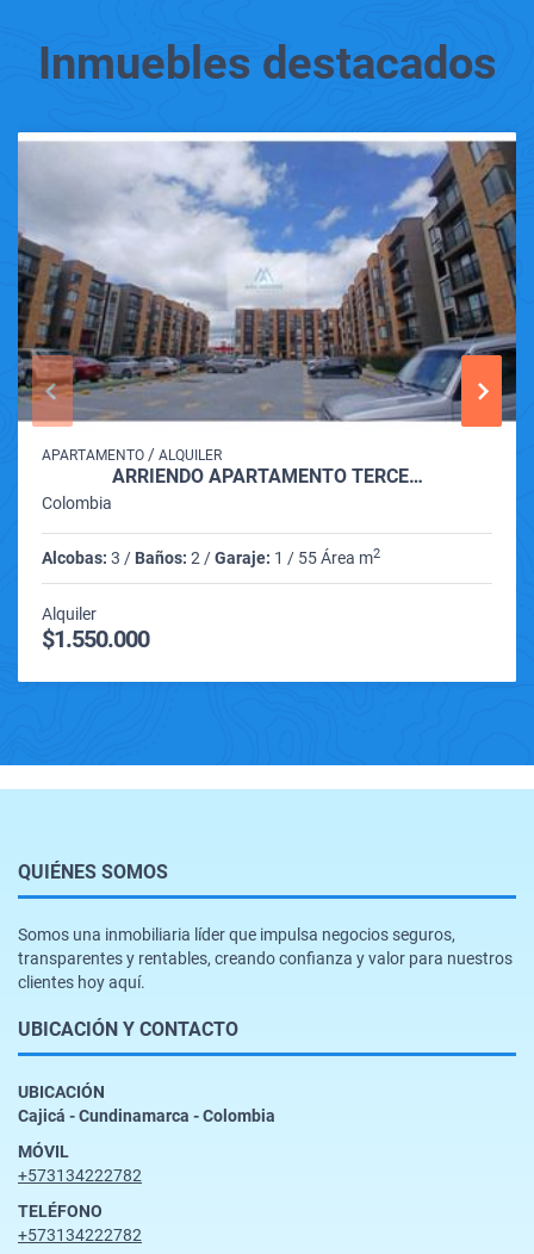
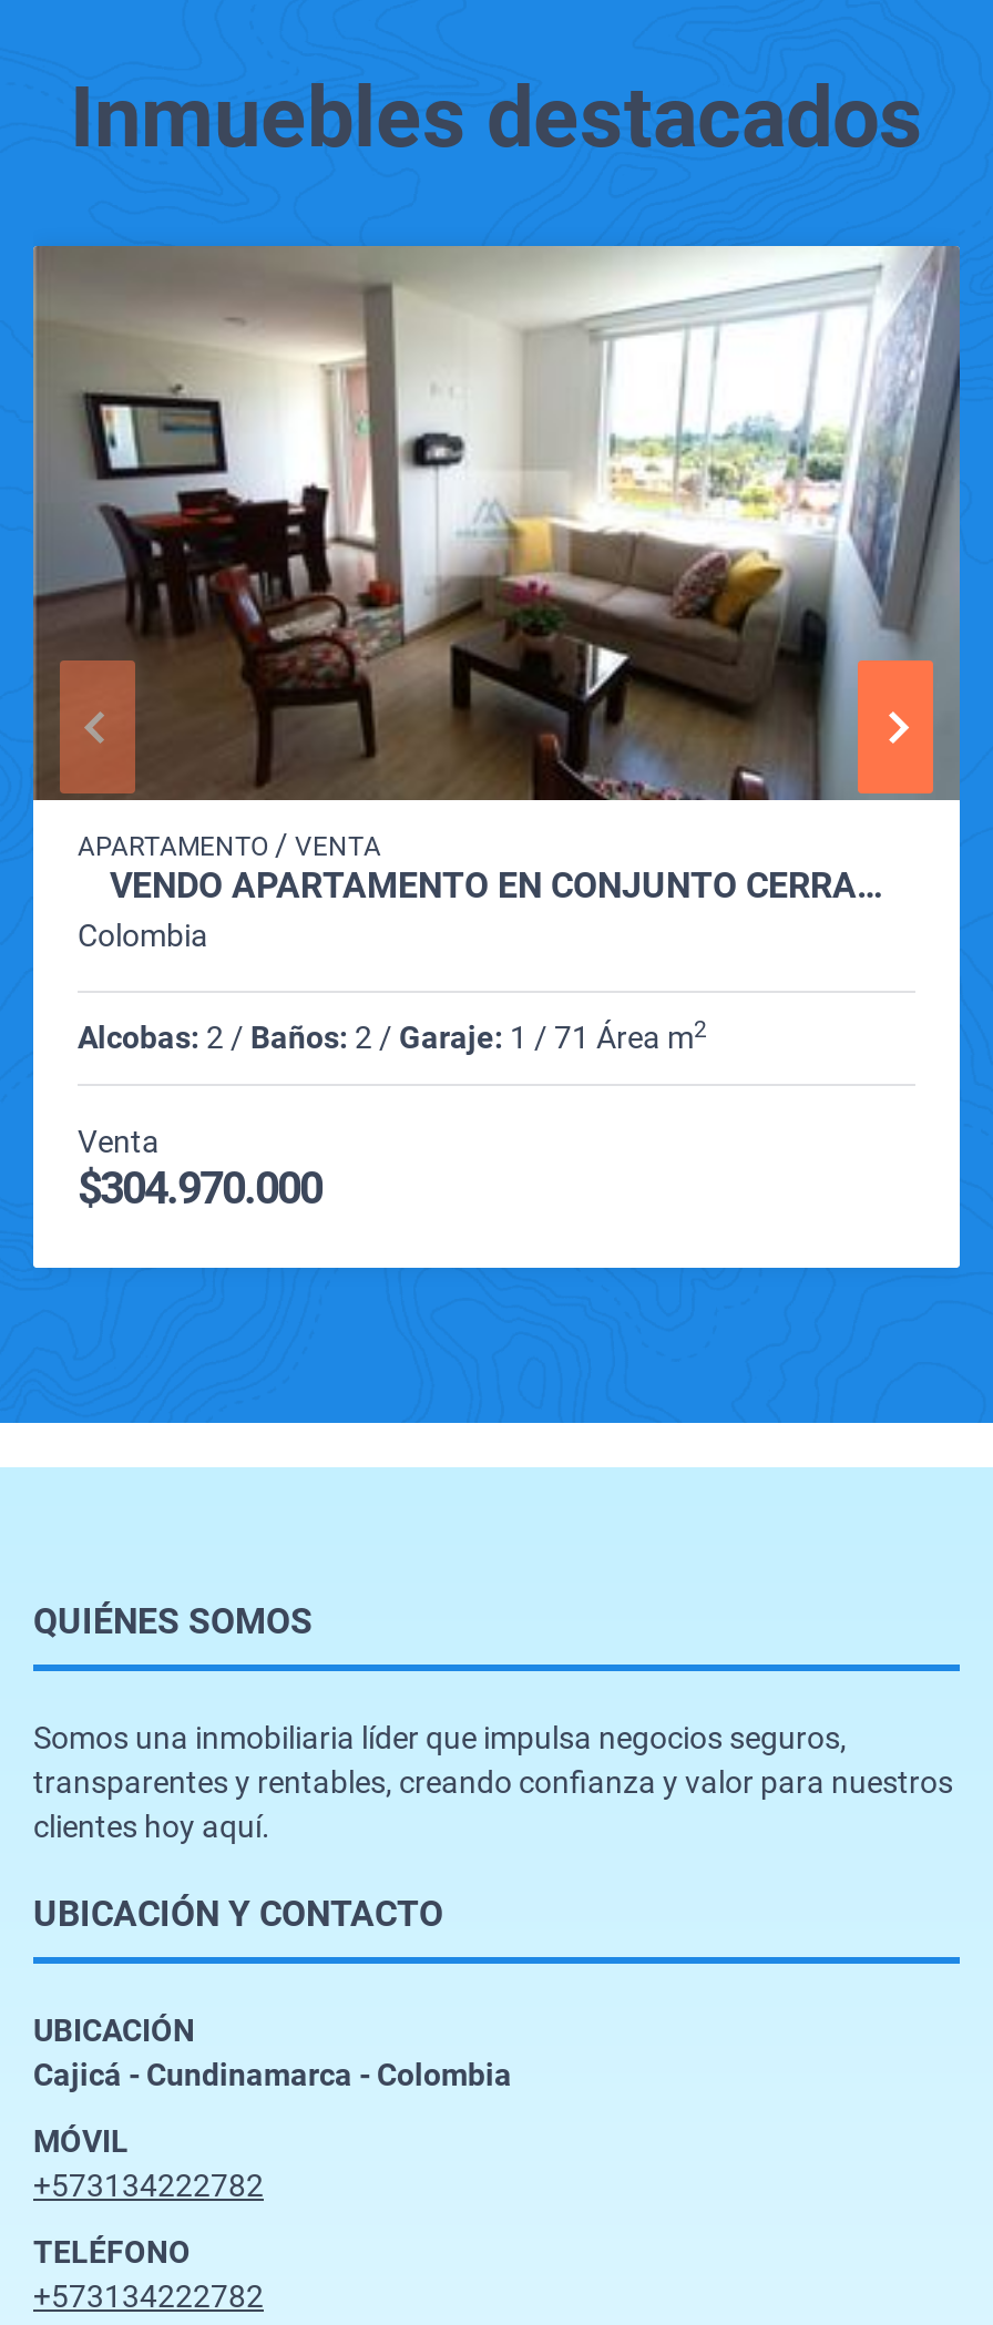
[17,131,517,487] [image] | APARTAMENTO / ALQUILER | ARRIENDO APARTAMENTO TERCE… -> [31,244,962,906] [image] | APARTAMENTO / VENTA | VENDO APARTAMENTO EN CONJUNTO CERRA…
[42,545,380,567] Alcobas: 3 / Baños: 2 / Garaje: 1 / 55 Área m2 -> [78,1014,707,1055] Alcobas: 2 / Baños: 2 / Garaje: 1 / 71 Área m2
[42,604,149,653] Alquiler | $1.550.000 -> [78,1123,321,1214] Venta | $304.970.000

